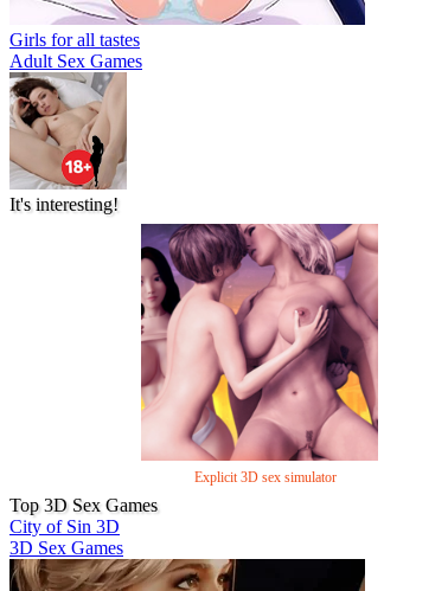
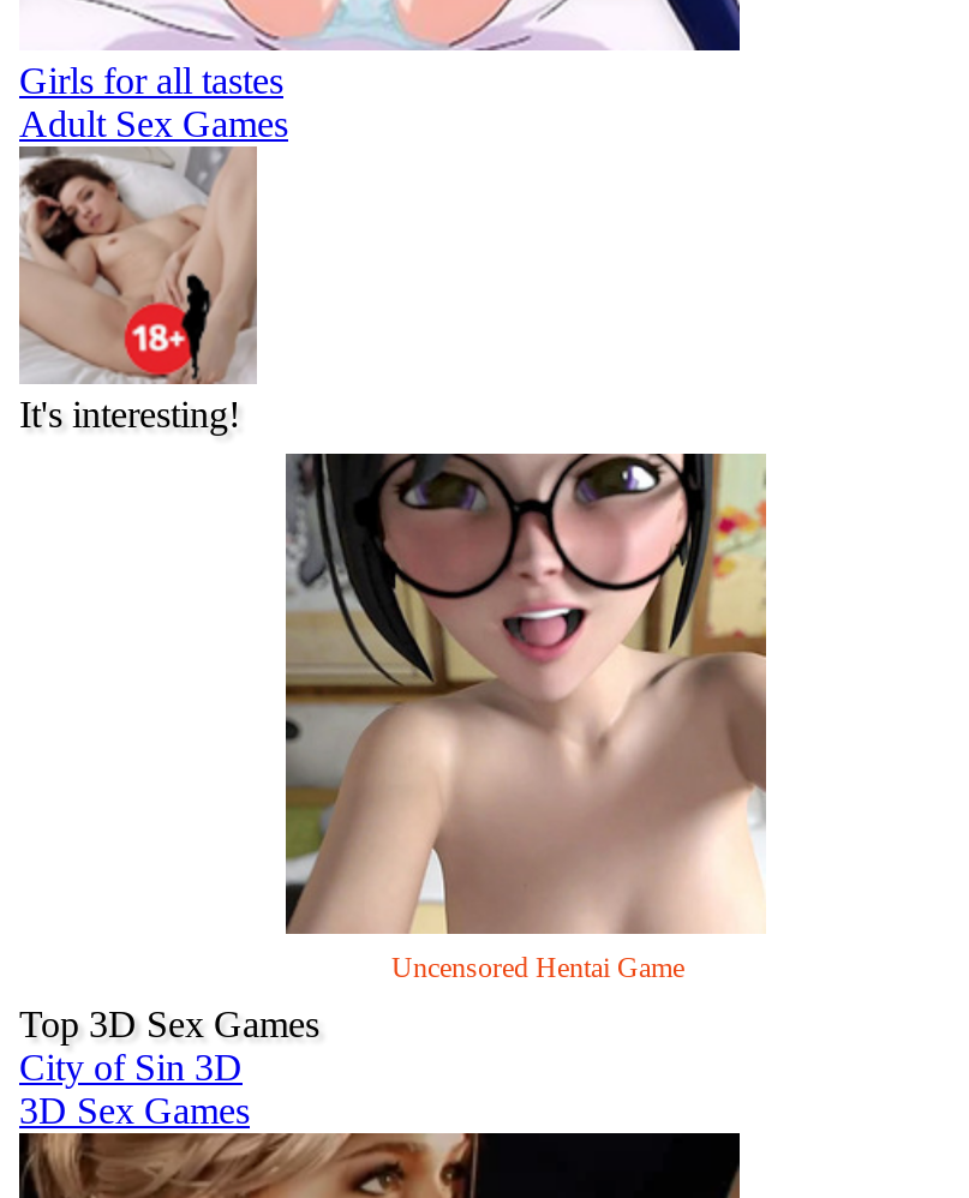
[140,223,379,486] [image] | Explicit 3D sex simulator -> [283,451,766,985] [image] | Uncensored Hentai Game

